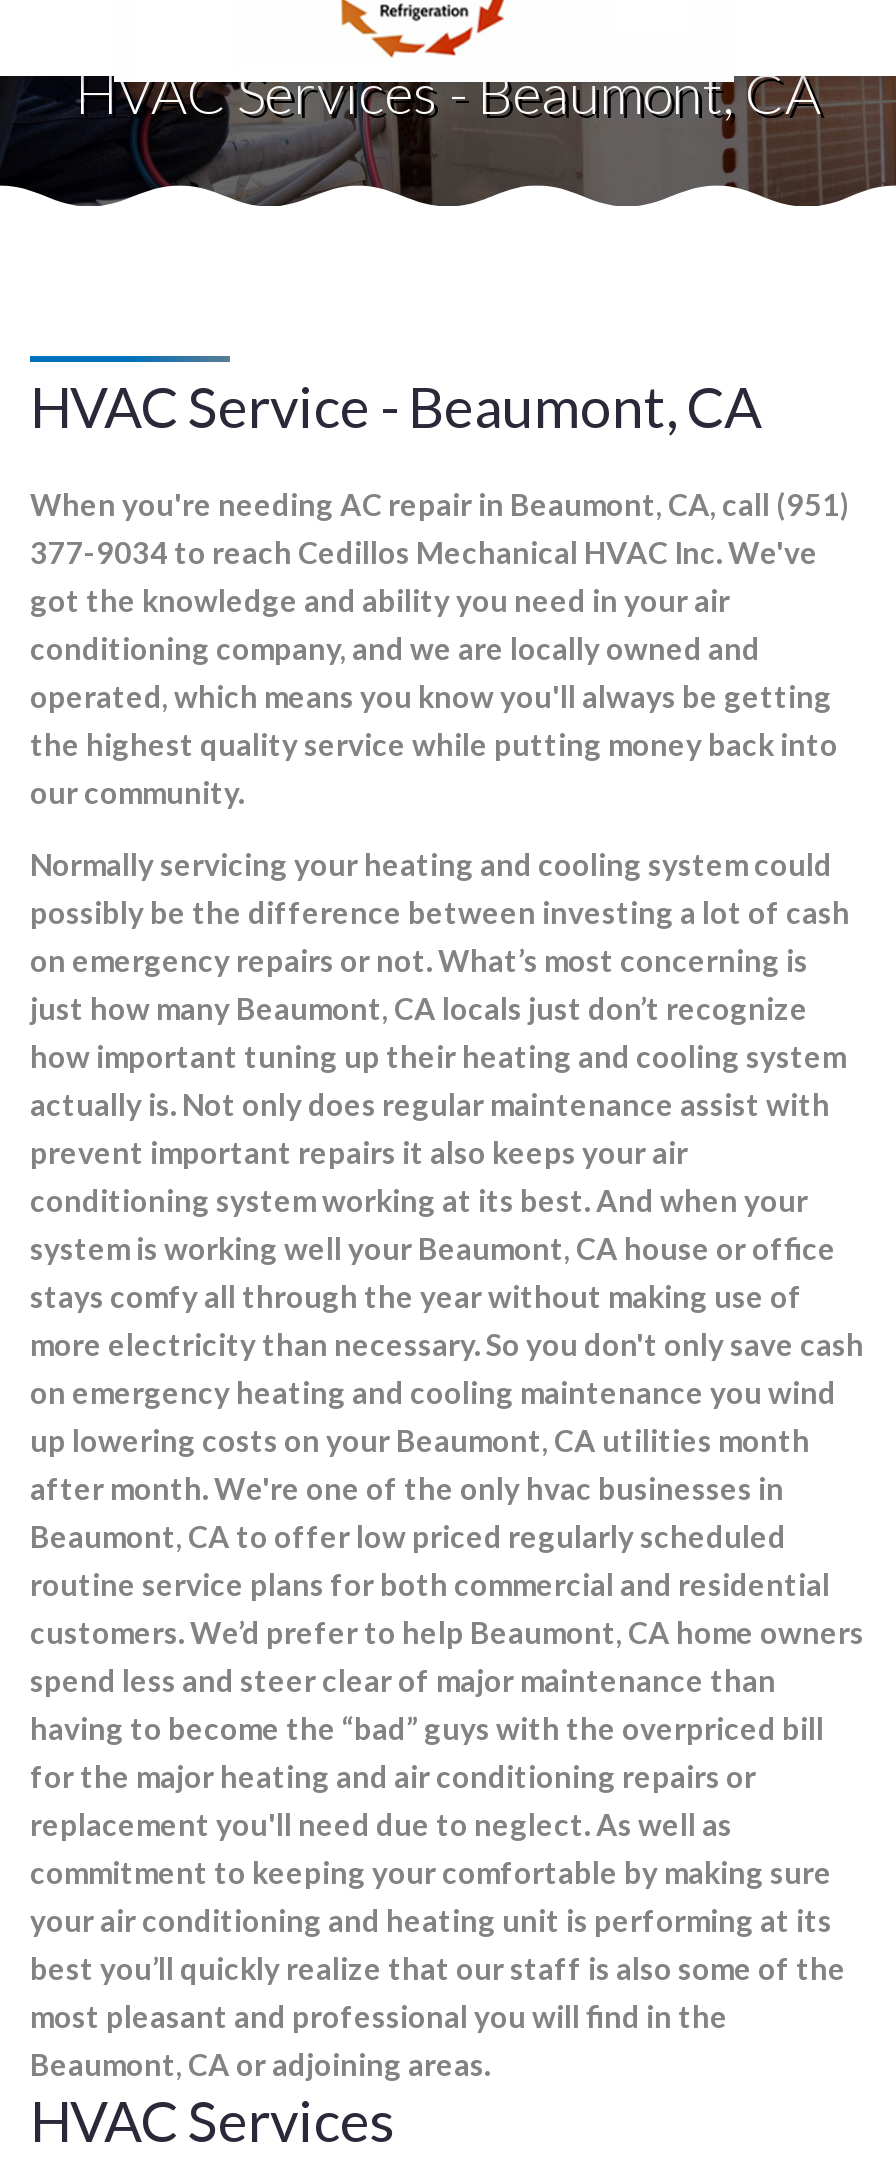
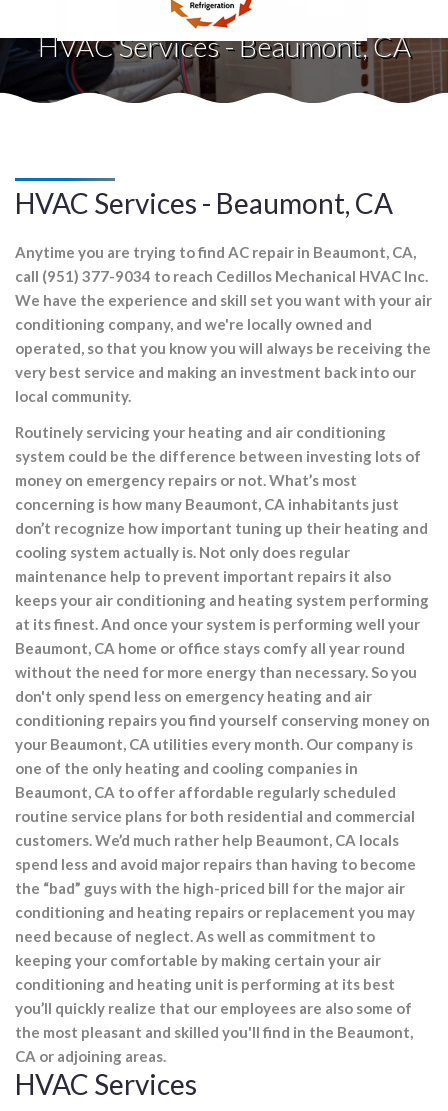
[30,372,762,440] HVAC Service - Beaumont, CA -> [15,186,393,220] HVAC Services - Beaumont, CA
[30,486,850,810] When you're needing AC repair in Beaumont, CA, call (951) | 377-9034 to reach Cedillos Mechanical HVAC Inc. We've | got the knowledge and ability you need in your air | conditioning company, and we are locally owned and | operated, which means you know you'll always be getting | the highest quality service while putting money back into | our community. -> [15,243,432,405] Anytime you are trying to find AC repair in Beaumont, CA, | call (951) 377-9034 to reach Cedillos Mechanical HVAC Inc. | We have the experience and skill set you want with your air | conditioning company, and we're locally owned and | operated, so that you know you will always be receiving the | very best service and making an investment back into our | local community.
[30,846,864,2082] Normally servicing your heating and cooling system could | possibly be the difference between investing a lot of cash | on emergency repairs or not. What’s most concerning is | just how many Beaumont, CA locals just don’t recognize | how important tuning up their heating and cooling system | actually is. Not only does regular maintenance assist with | prevent important repairs it also keeps your air | conditioning system working at its best. And when your | system is working well your Beaumont, CA house or office | stays comfy all through the year without making use of | more electricity than necessary. So you don't only save cash | on emergency heating and cooling maintenance you wind | up lowering costs on your Beaumont, CA utilities month | after month. We're one of the only hvac businesses in | Beaumont, CA to offer low priced regularly scheduled | routine service plans for both commercial and residential | customers. We’d prefer to help Beaumont, CA home owners | spend less and steer clear of major maintenance than | having to become the “bad” guys with the overpriced bill | for the major heating and air conditioning repairs or | replacement you'll need due to neglect. As well as | commitment to keeping your comfortable by making sure | your air conditioning and heating unit is performing at its | best you’ll quickly realize that our staff is also some of the | most pleasant and professional you will find in the | Beaumont, CA or adjoining areas. -> [15,423,430,1065] Routinely servicing your heating and air conditioning | system could be the difference between investing lots of | money on emergency repairs or not. What’s most | concerning is how many Beaumont, CA inhabitants just | don’t recognize how important tuning up their heating and | cooling system actually is. Not only does regular | maintenance help to prevent important repairs it also | keeps your air conditioning and heating system performing | at its finest. And once your system is performing well your | Beaumont, CA home or office stays comfy all year round | without the need for more energy than necessary. So you | don't only spend less on emergency heating and air | conditioning repairs you find yourself conserving money on | your Beaumont, CA utilities every month. Our company is | one of the only heating and cooling companies in | Beaumont, CA to offer affordable regularly scheduled | routine service plans for both residential and commercial | customers. We’d much rather help Beaumont, CA locals | spend less and avoid major repairs than having to become | the “bad” guys with the high-priced bill for the major air | conditioning and heating repairs or replacement you may | need because of neglect. As well as commitment to | keeping your comfortable by making certain your air | conditioning and heating unit is performing at its best | you’ll quickly realize that our employees are also some of | the most pleasant and skilled you'll find in the Beaumont, | CA or adjoining areas.

